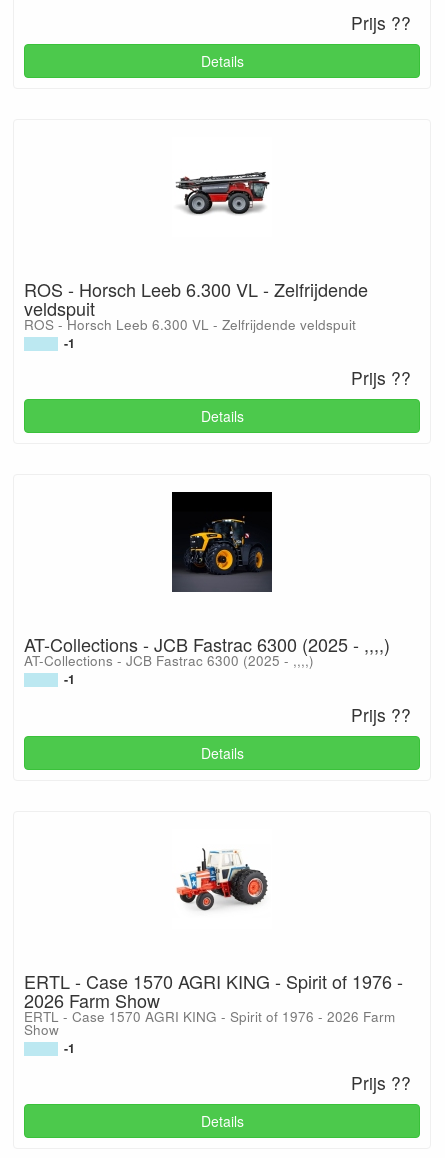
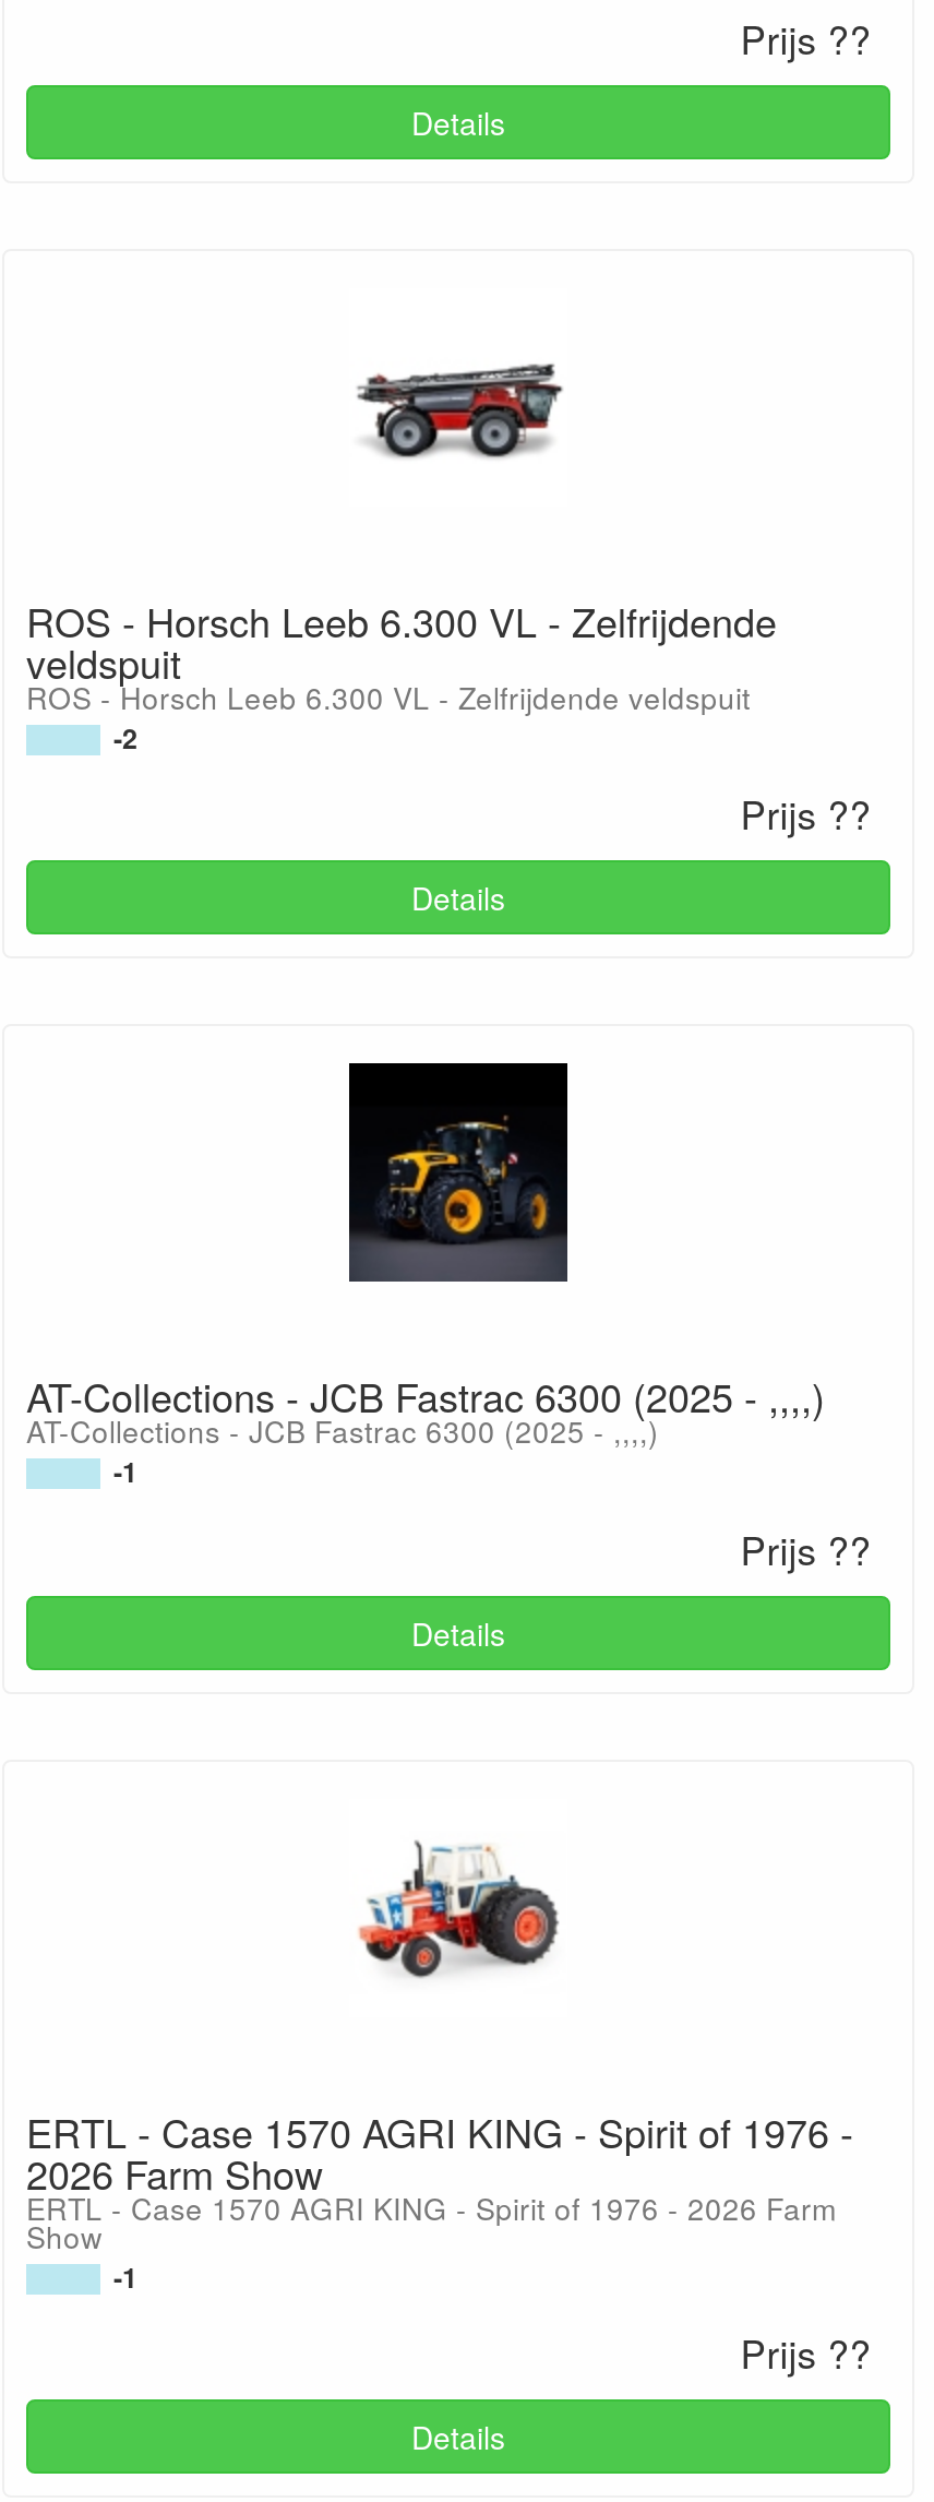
[64,333,75,351] -1 -> [113,717,137,756] -2

